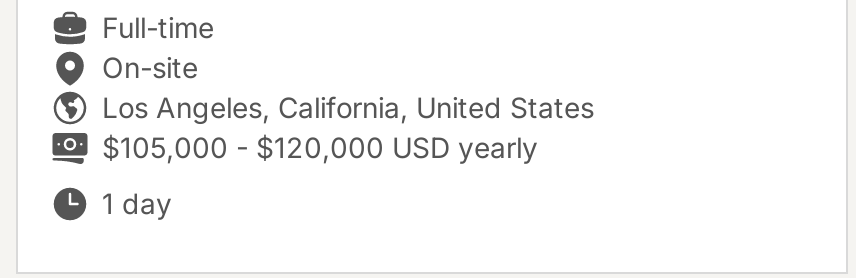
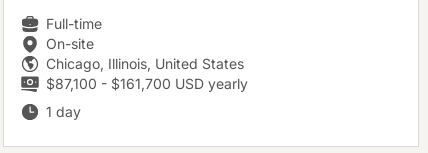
[102,90,594,164] Los Angeles, California, United States | $105,000 - $120,000 USD yearly -> [46,55,248,92] Chicago, Illinois, United States | $87,100 - $161,700 USD yearly

